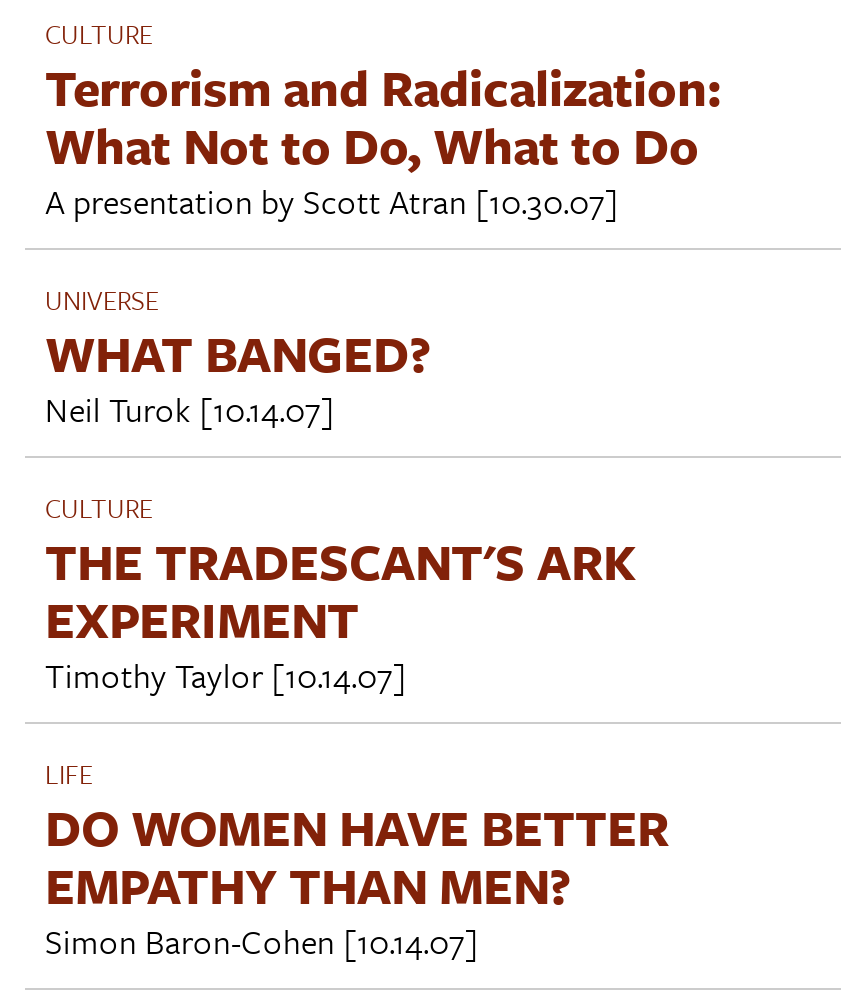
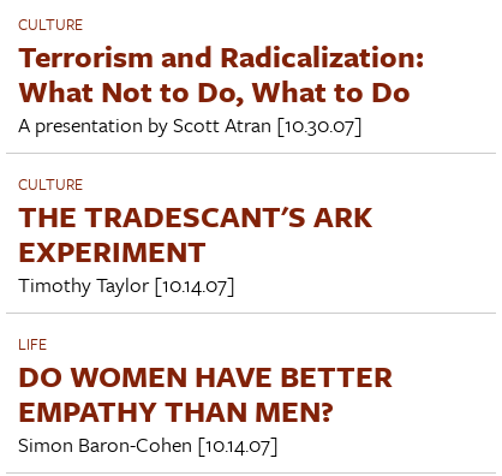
[45,279,431,433] UNIVERSE | WHAT BANGED? | Neil Turok [10.14.07] -> none

